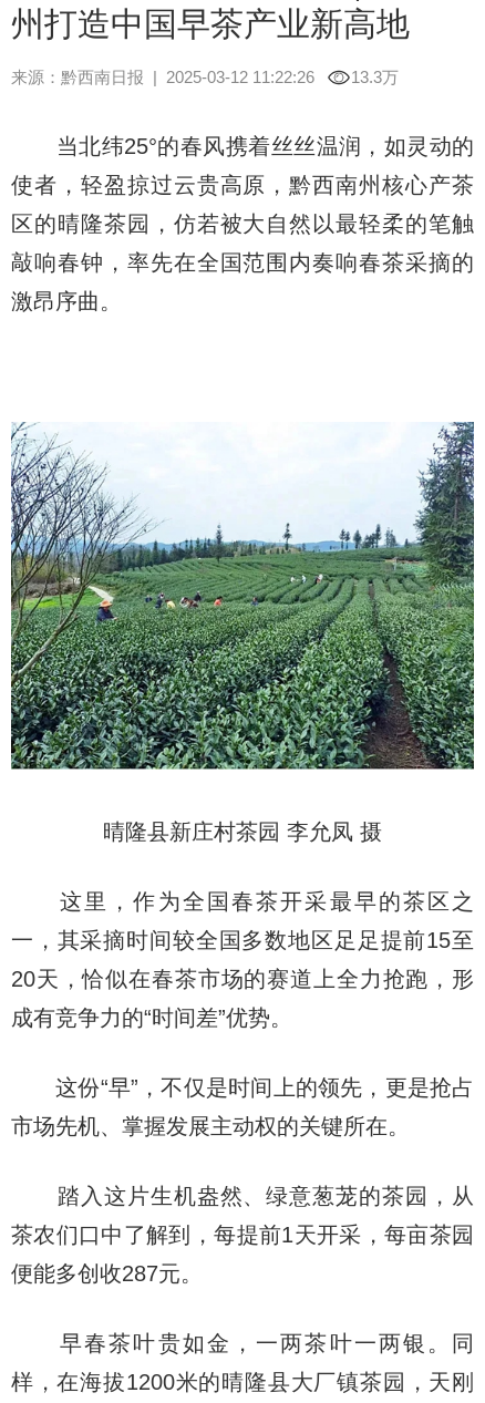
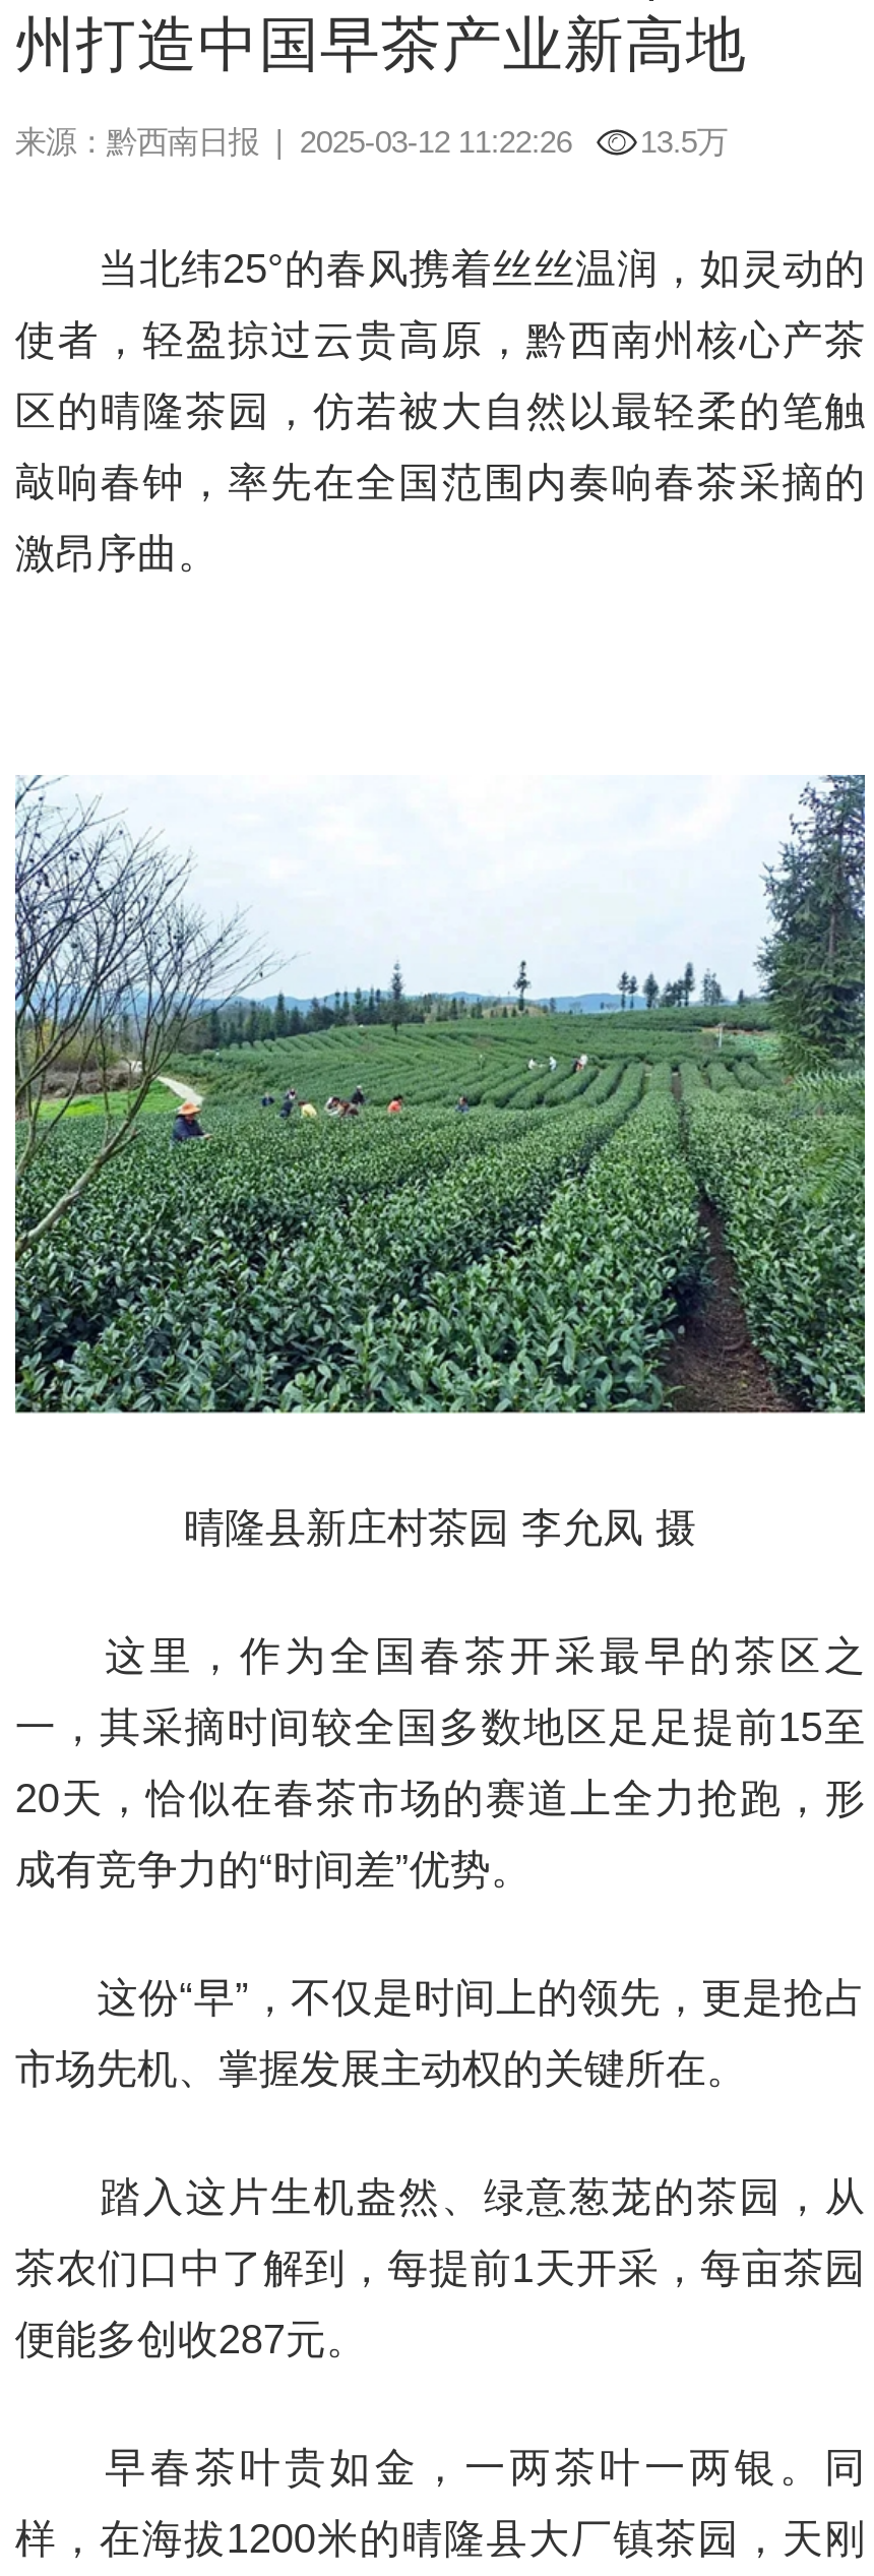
[351,67,399,86] 13.3万 -> [640,123,727,158] 13.5万

